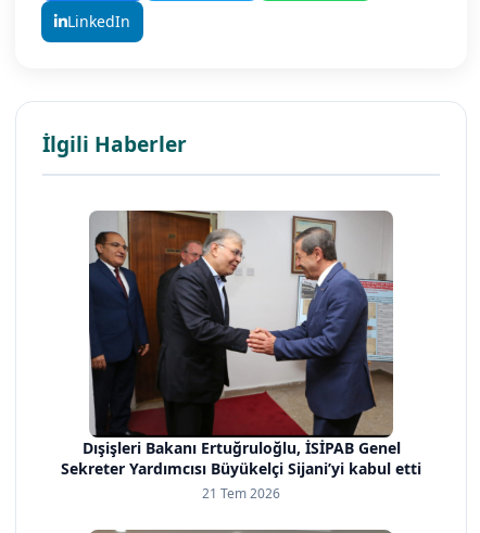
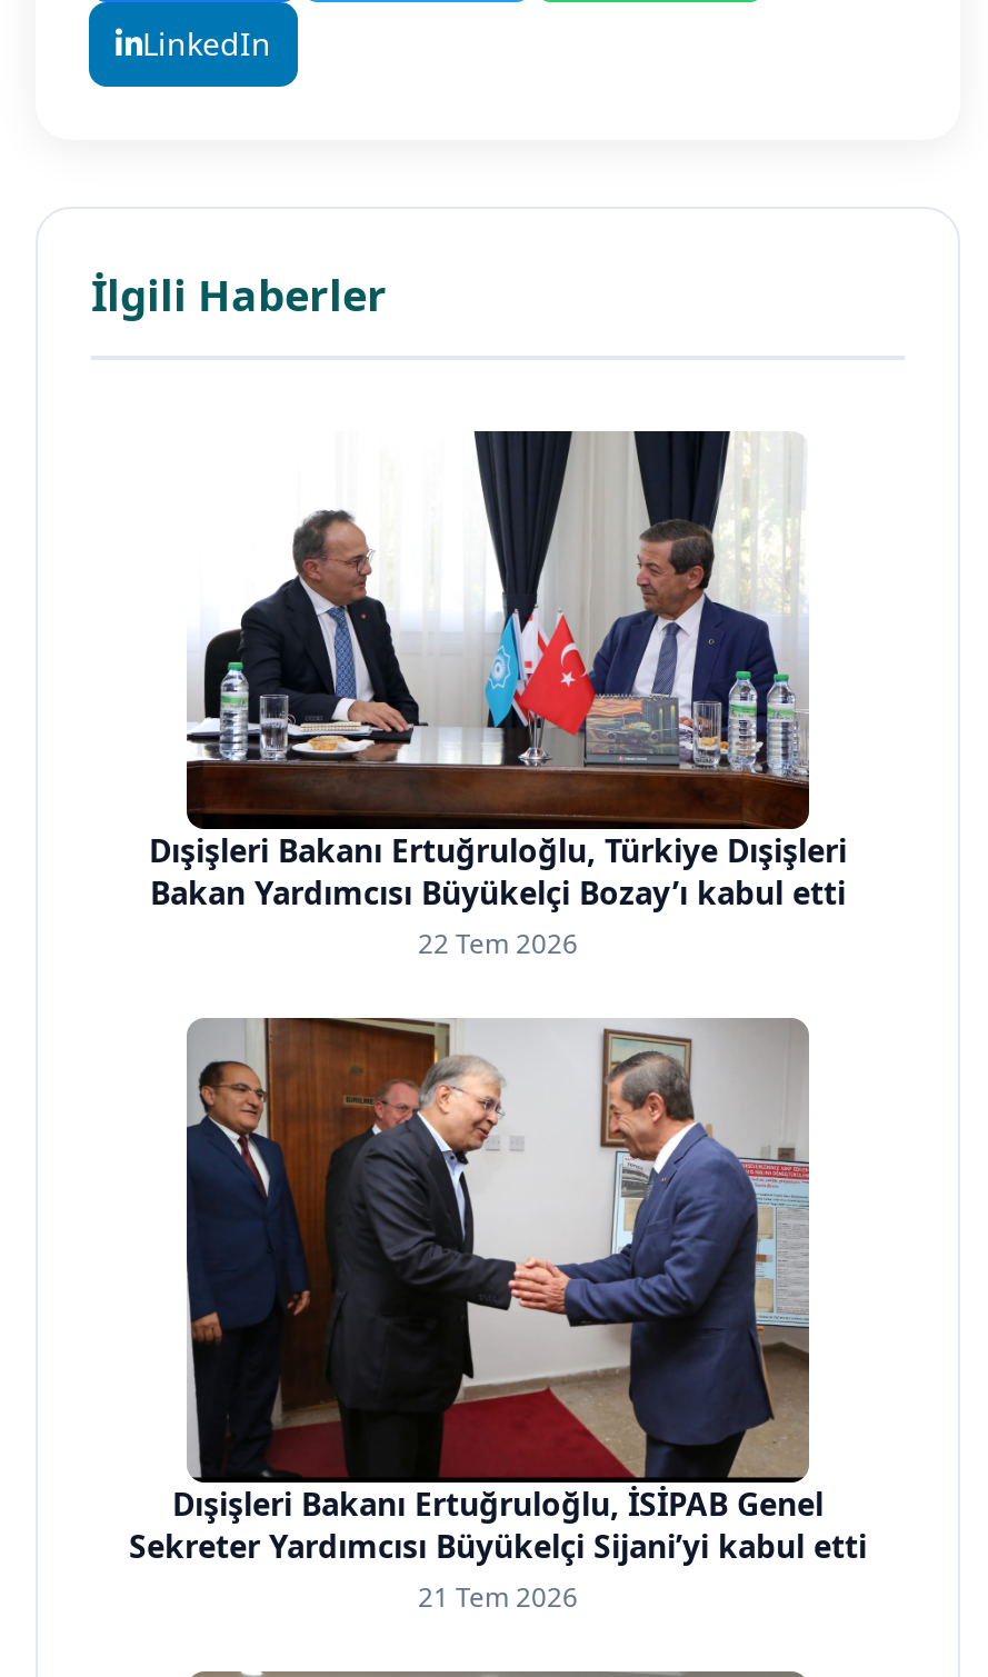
none -> [149,429,847,962] [image] | Dışişleri Bakanı Ertuğruloğlu, Türkiye Dışişleri | Bakan Yardımcısı Büyükelçi Bozay’ı kabul etti | 22 Tem 2026

